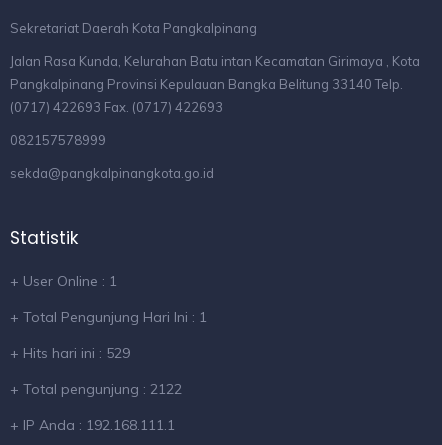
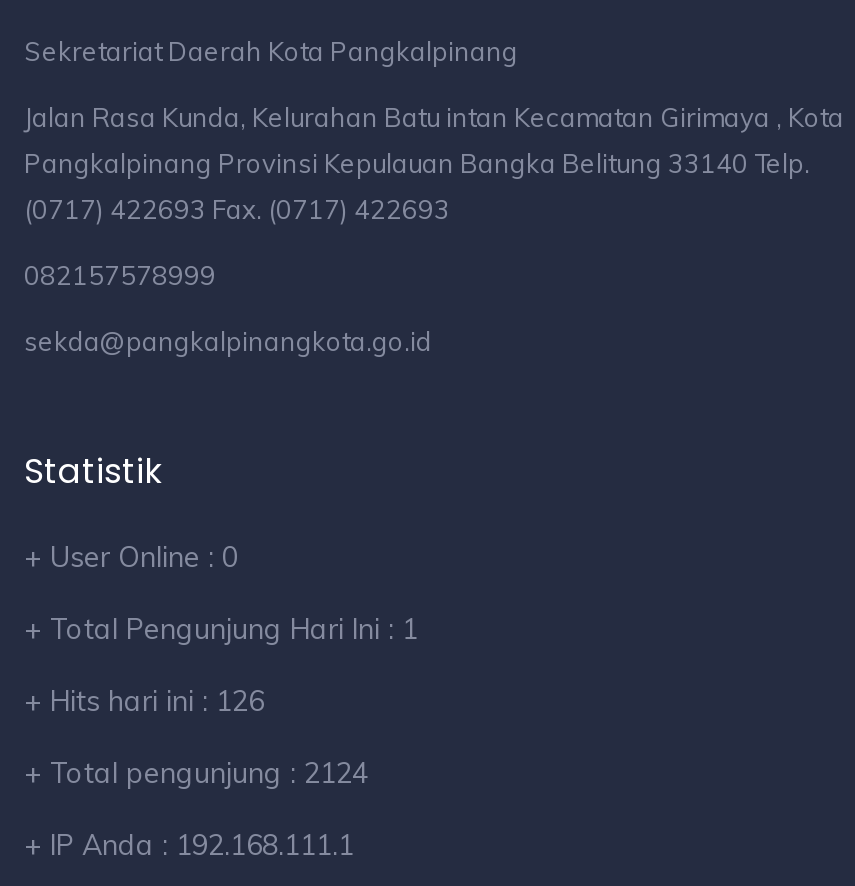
[10,272,117,290] + User Online : 1 -> [24,539,238,575] + User Online : 0
[10,344,130,362] + Hits hari ini : 529 -> [24,683,264,719] + Hits hari ini : 126
[10,380,182,398] + Total pengunjung : 2122 -> [24,755,368,791] + Total pengunjung : 2124

